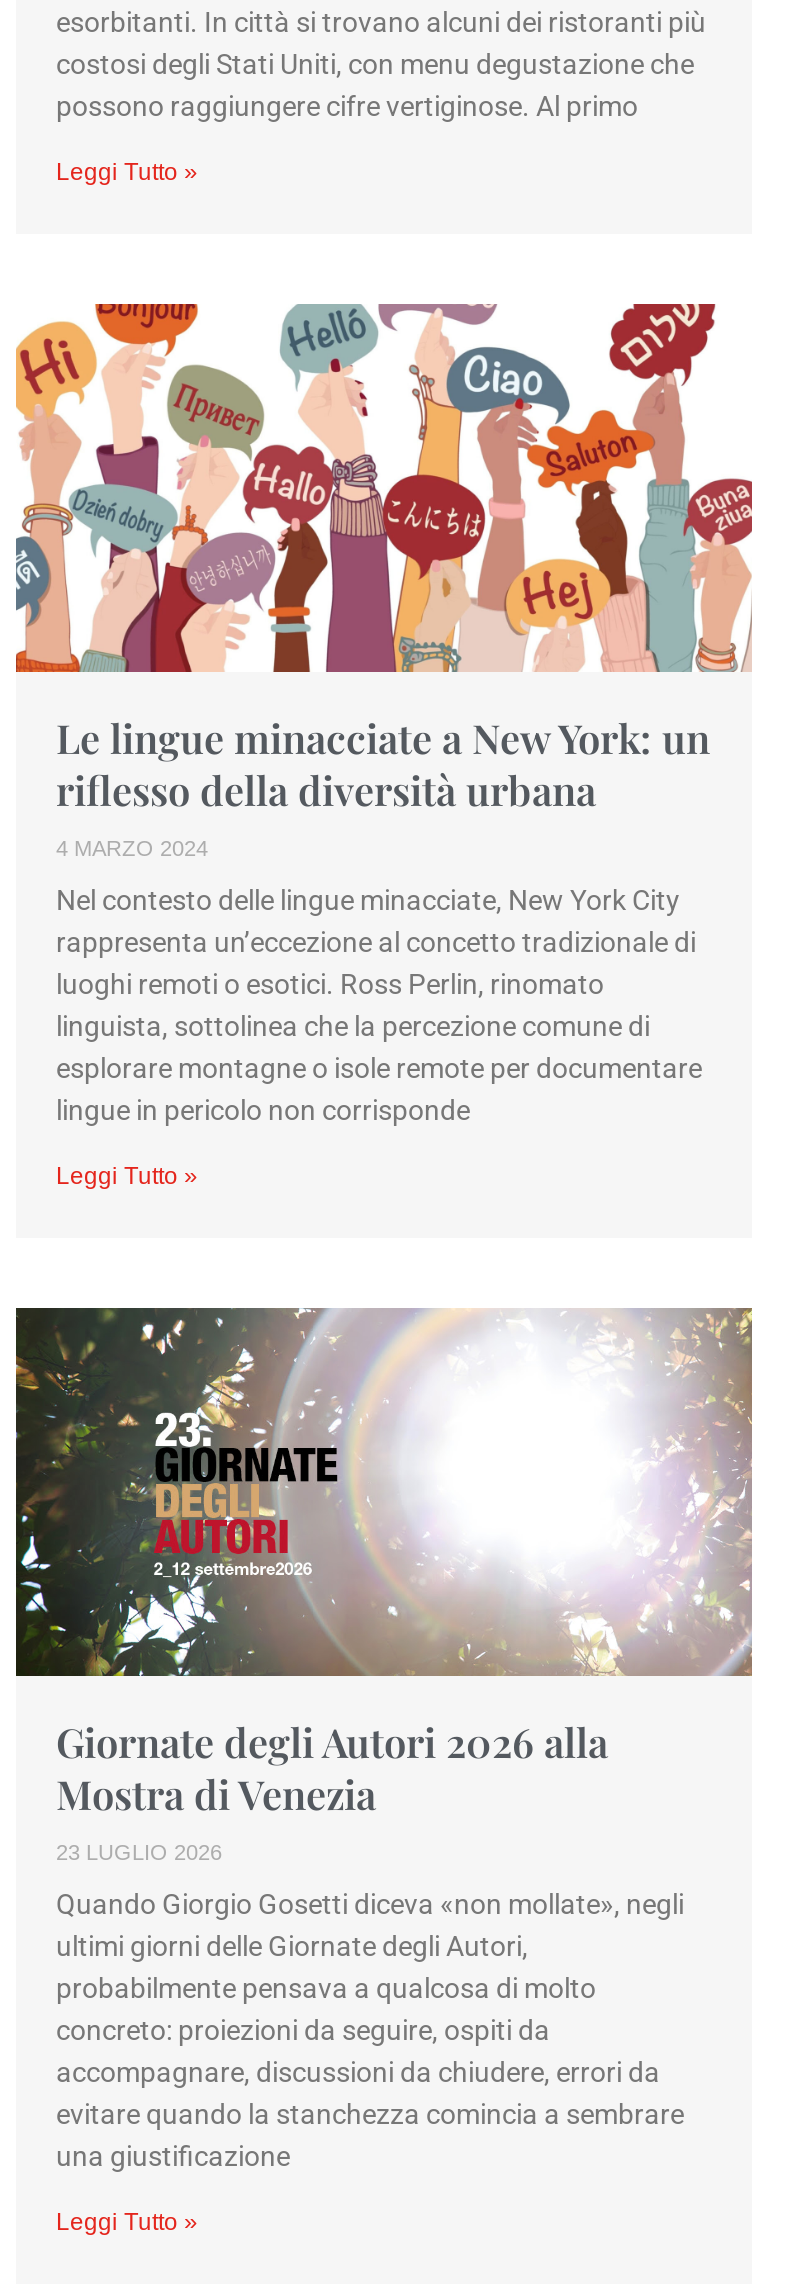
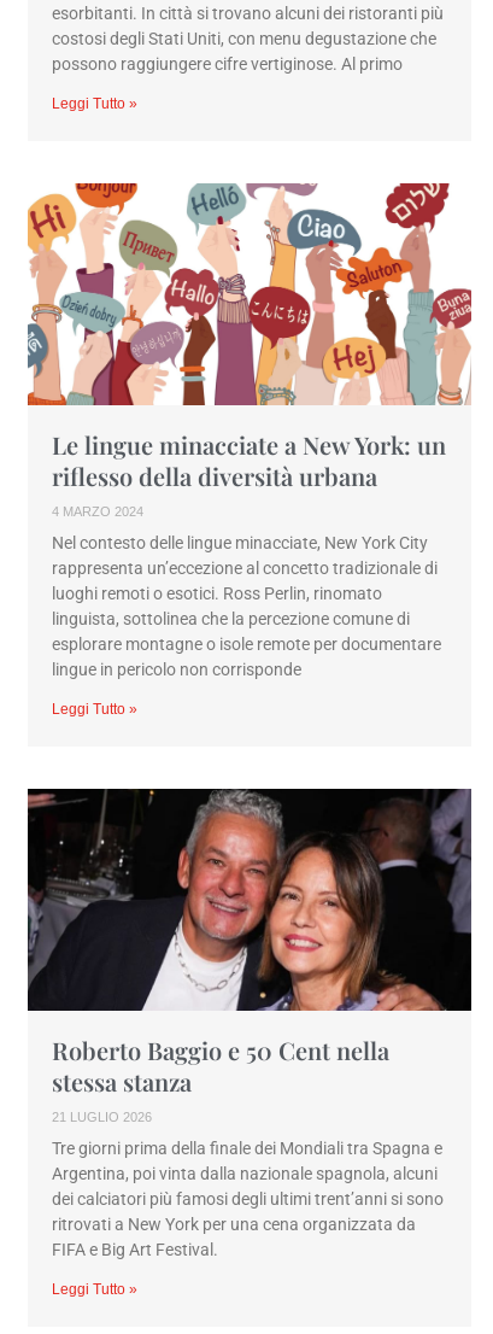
[14,1306,754,1865] [image] | Giornate degli Autori 2026 alla | Mostra di Venezia | 23 LUGLIO 2026 -> [27,788,473,1125] [image] | Roberto Baggio e 50 Cent nella | stessa stanza | 21 LUGLIO 2026
[56,1889,684,2173] Quando Giorgio Gosetti diceva «non mollate», negli | ultimi giorni delle Giornate degli Autori, | probabilmente pensava a qualcosa di molto | concreto: proiezioni da seguire, ospiti da | accompagnare, discussioni da chiudere, errori da | evitare quando la stanchezza comincia a sembrare | una giustificazione -> [52,1139,444,1260] Tre giorni prima della finale dei Mondiali tra Spagna e | Argentina, poi vinta dalla nazionale spagnola, alcuni | dei calciatori più famosi degli ultimi trent’anni si sono | ritrovati a New York per una cena organizzata da | FIFA e Big Art Festival.

